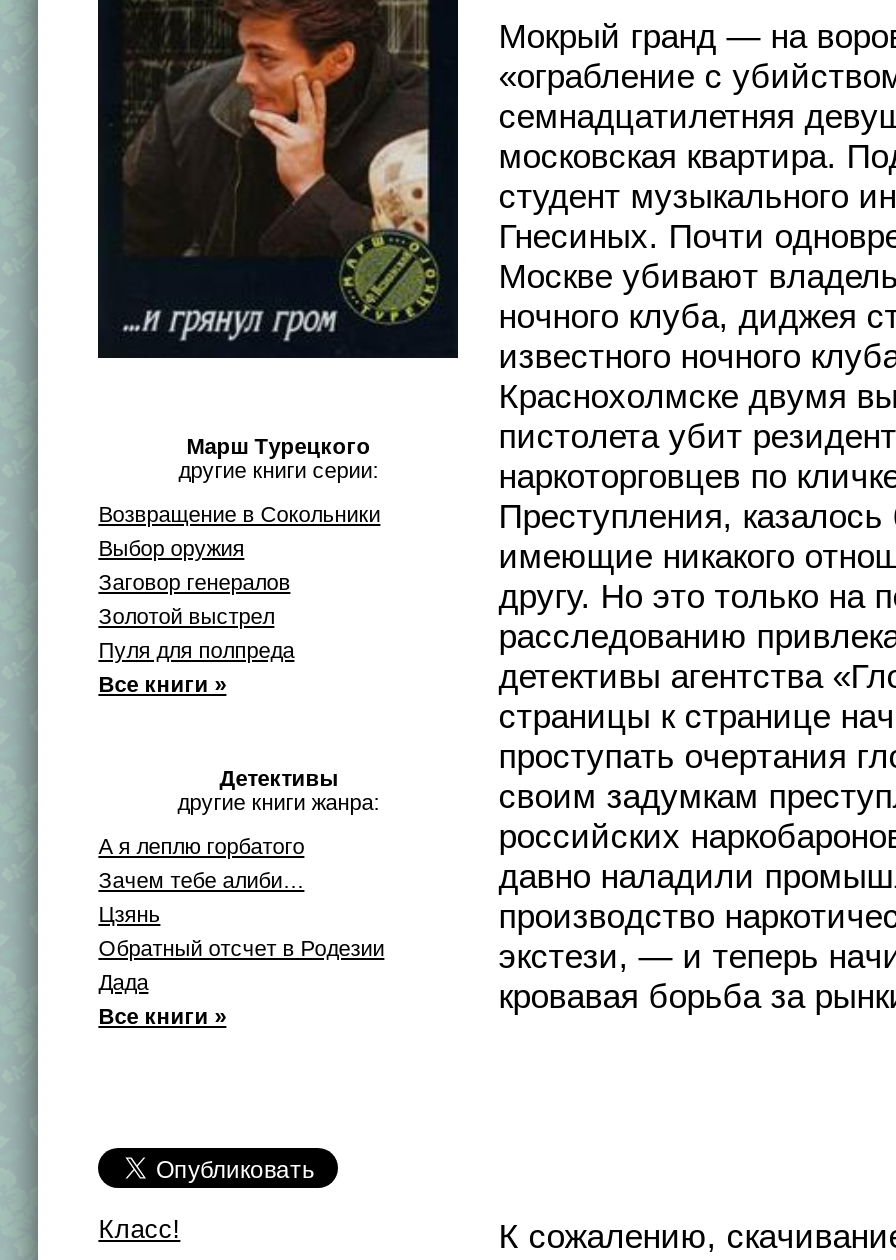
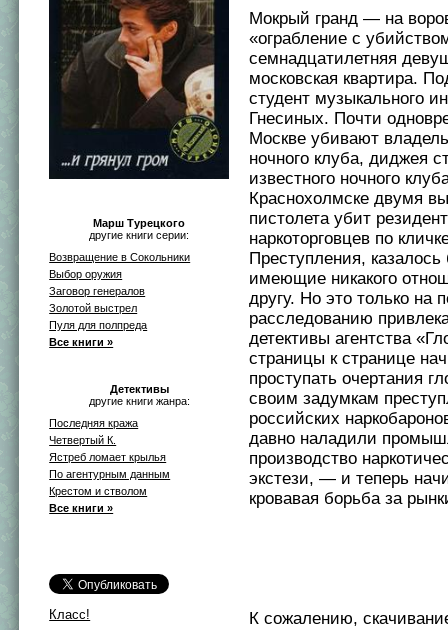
[98,834,384,994] А я леплю горбатого | Зачем тебе алиби… | Цзянь | Обратный отсчет в Родезии | Дада -> [49,417,170,497] Последняя кража | Четвертый К. | Ястреб ломает крылья | По агентурным данным | Крестом и стволом

